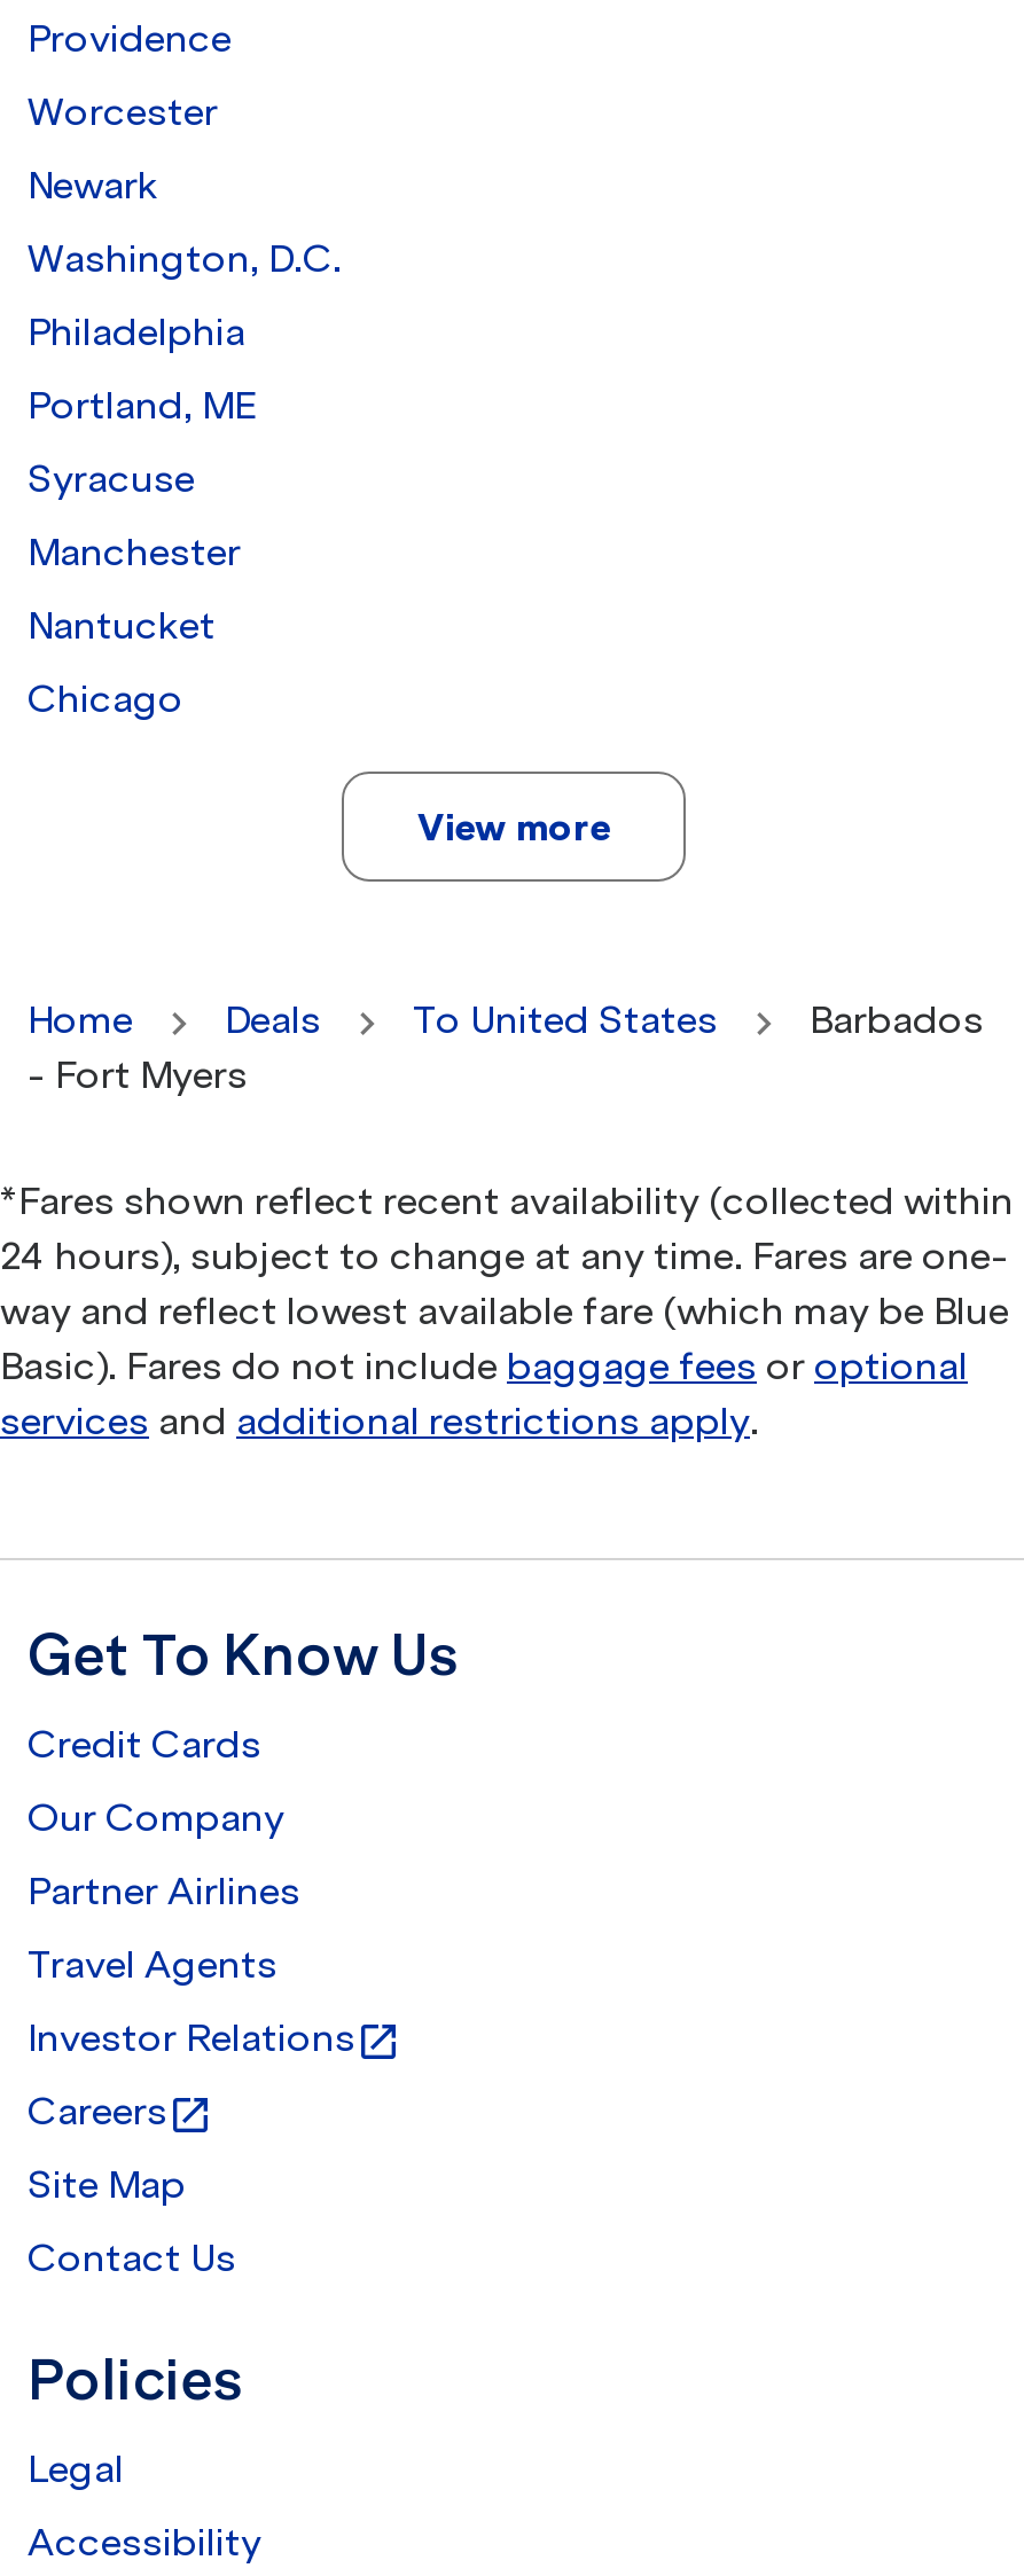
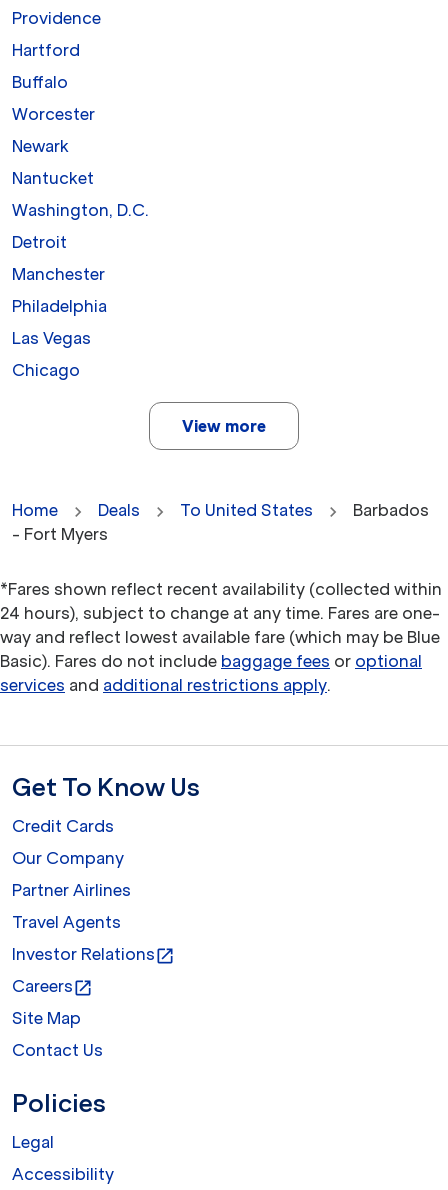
none -> [12,40,80,92] Hartford | Buffalo
moved [28,235,342,281] -> [12,200,149,220]: Washington, D.C.
moved [28,308,245,574] -> [12,264,107,316]: Manchester | Philadelphia
[28,382,257,501] Portland, ME | Syracuse -> none
moved [28,602,216,648] -> [12,168,94,188]: Nantucket
none -> [12,232,91,348] Detroit | Las Vegas

